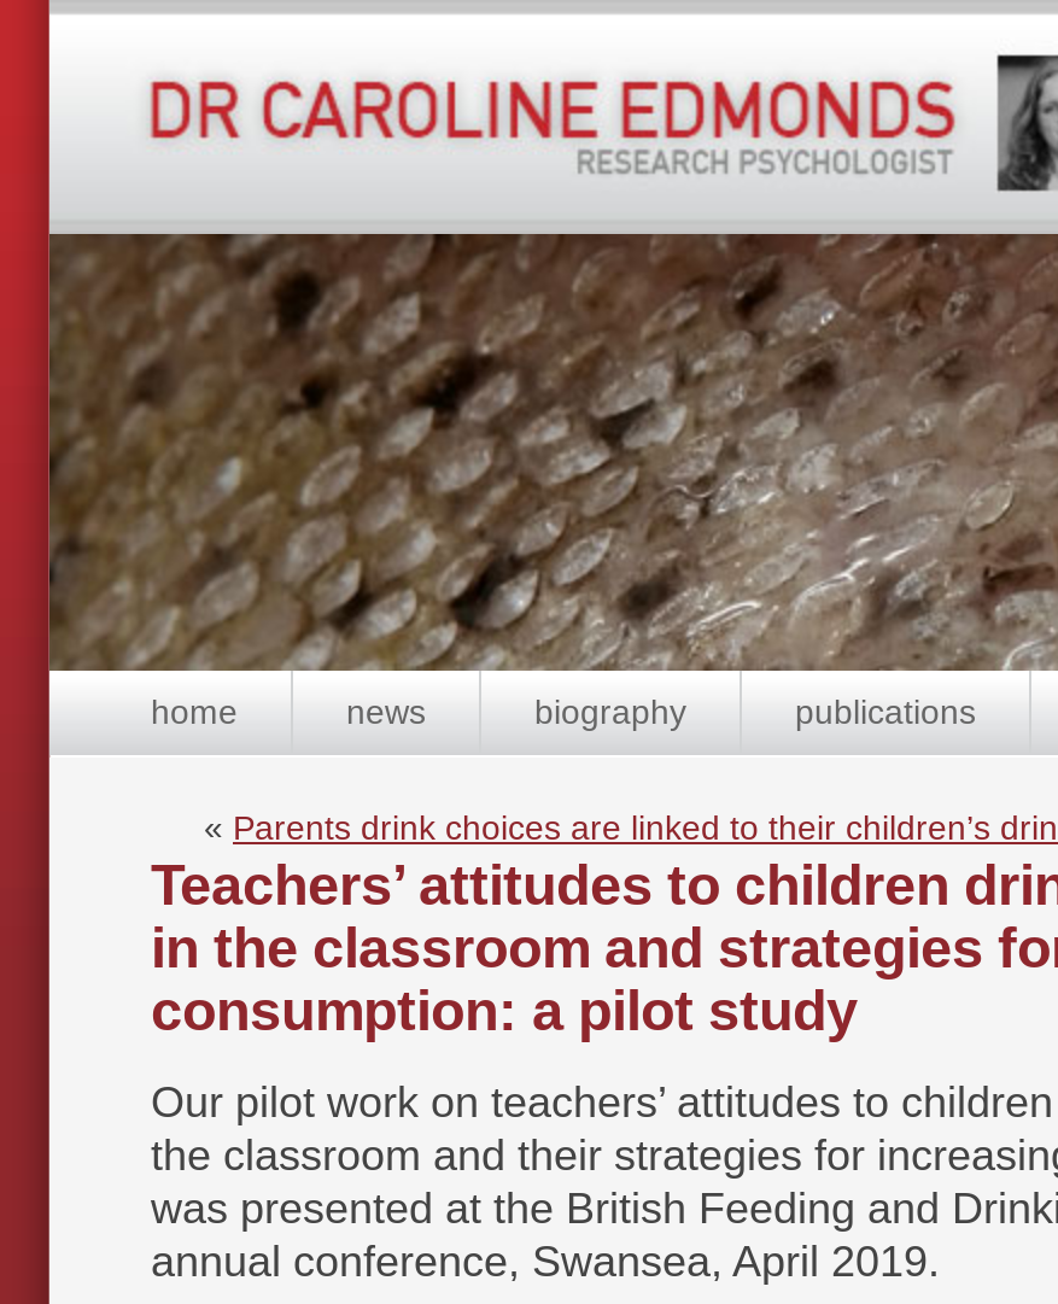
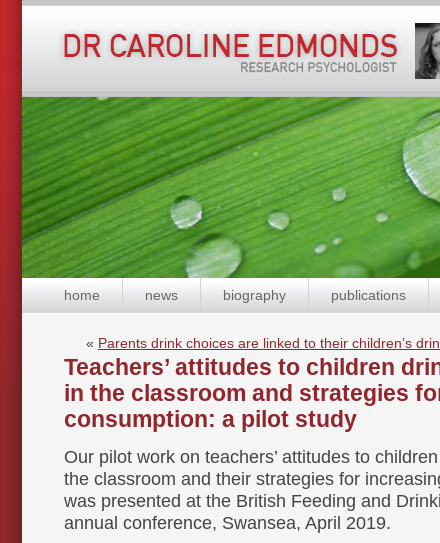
[49,232,1051,673] [image] -> [22,96,437,279] [image]

